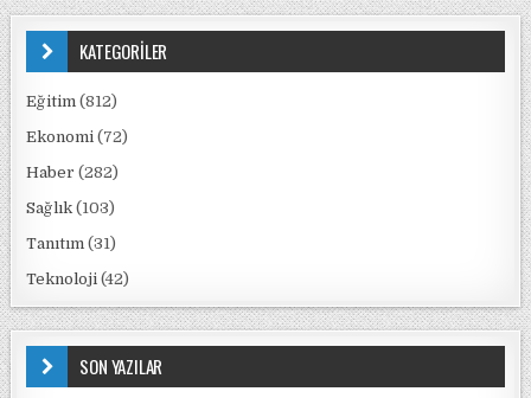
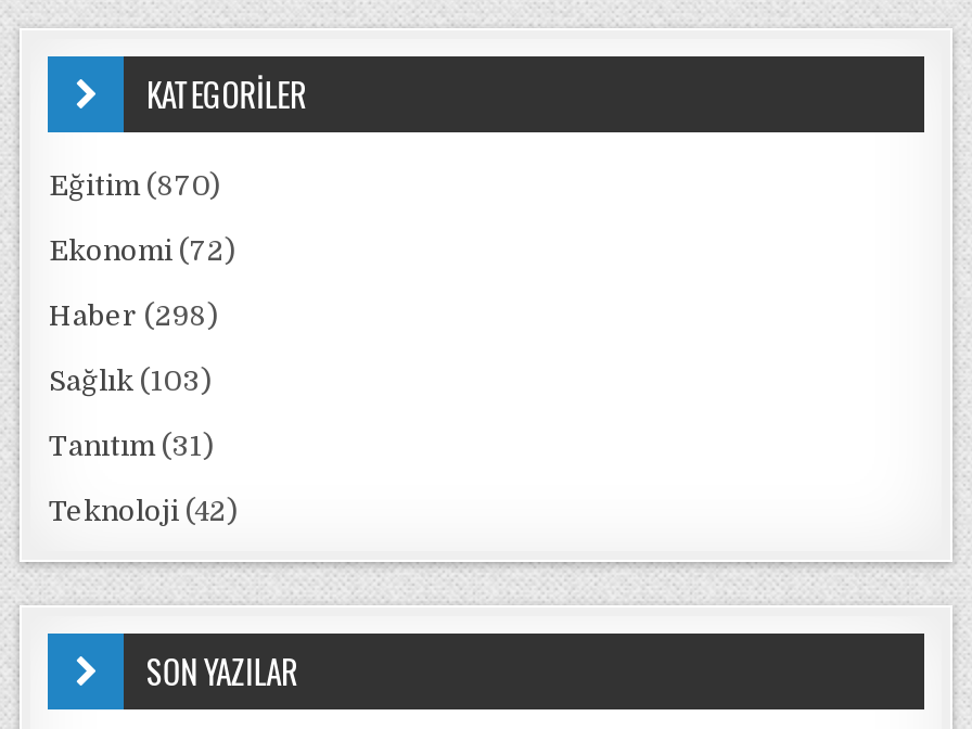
[27,92,118,110] Eğitim (812) -> [49,169,220,202] Eğitim (870)
[27,163,119,181] Haber (282) -> [49,299,218,332] Haber (298)

